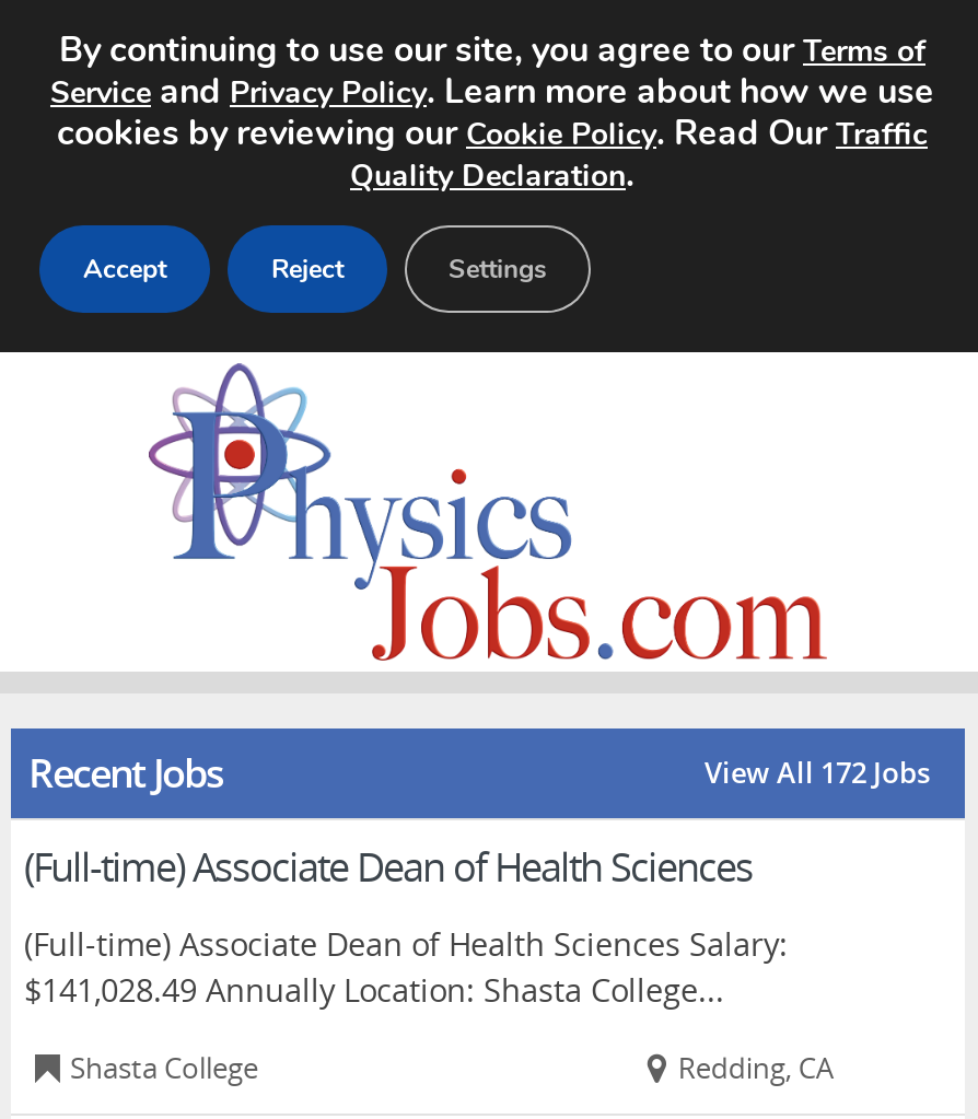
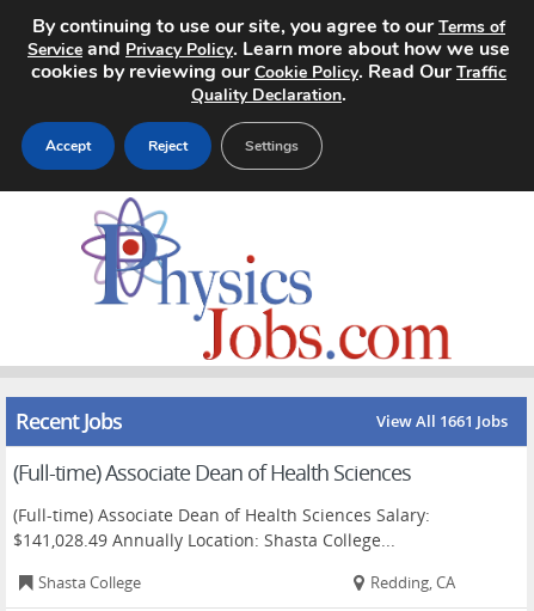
[705,753,930,792] View All 172 Jobs -> [376,410,508,432] View All 1661 Jobs

